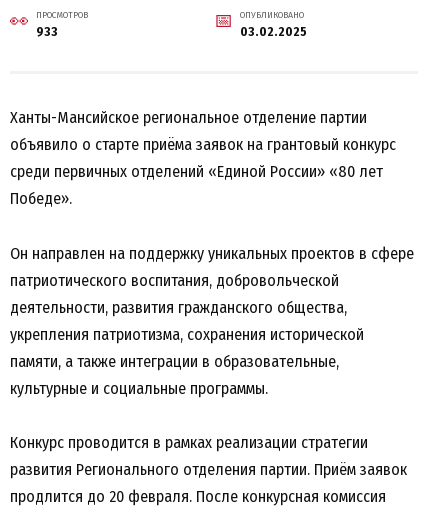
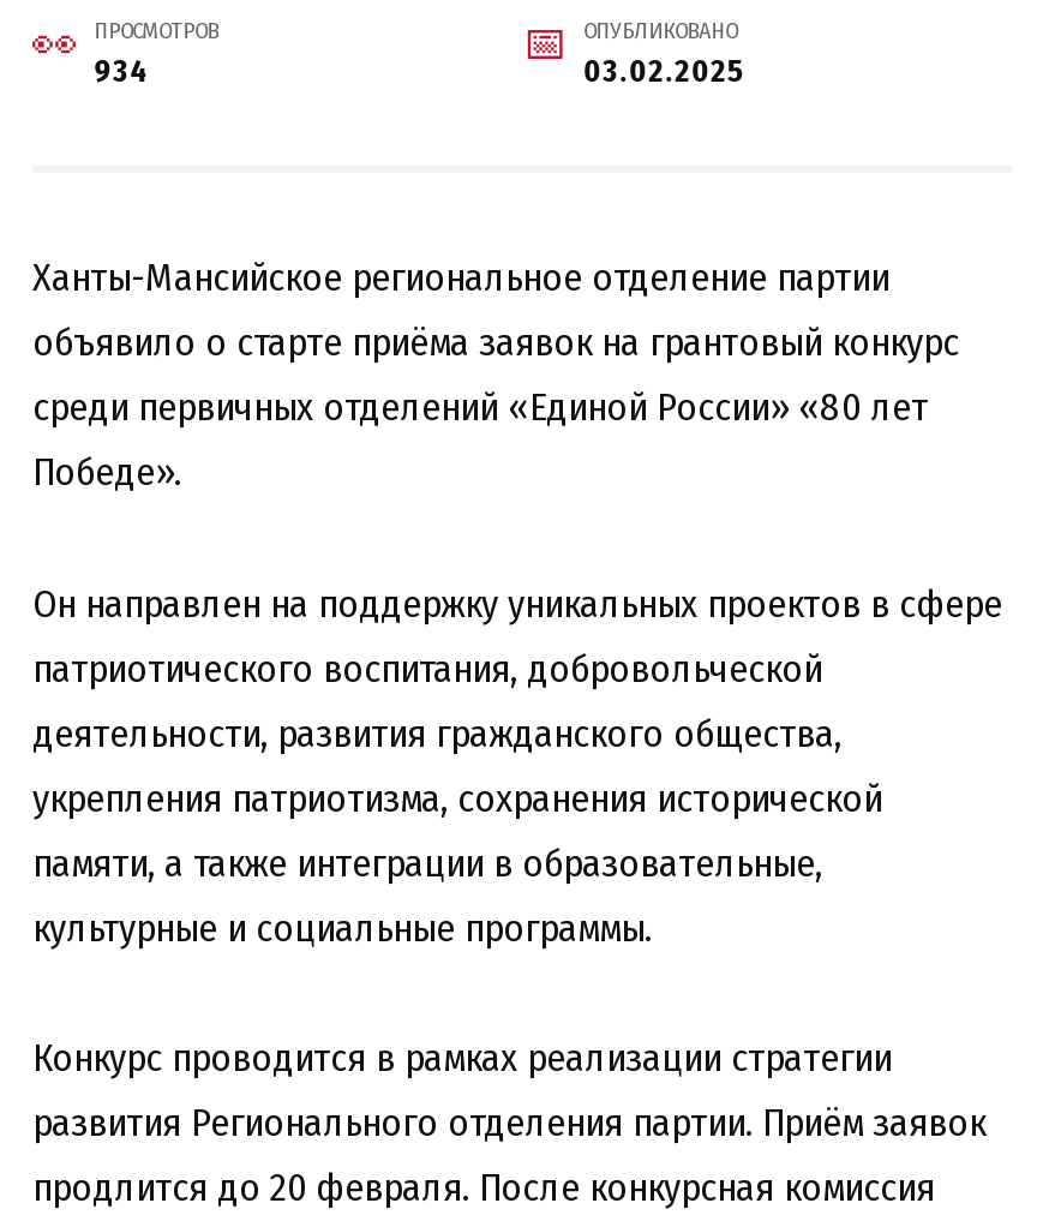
[36,24,58,39] 933 -> [94,54,149,90] 934

